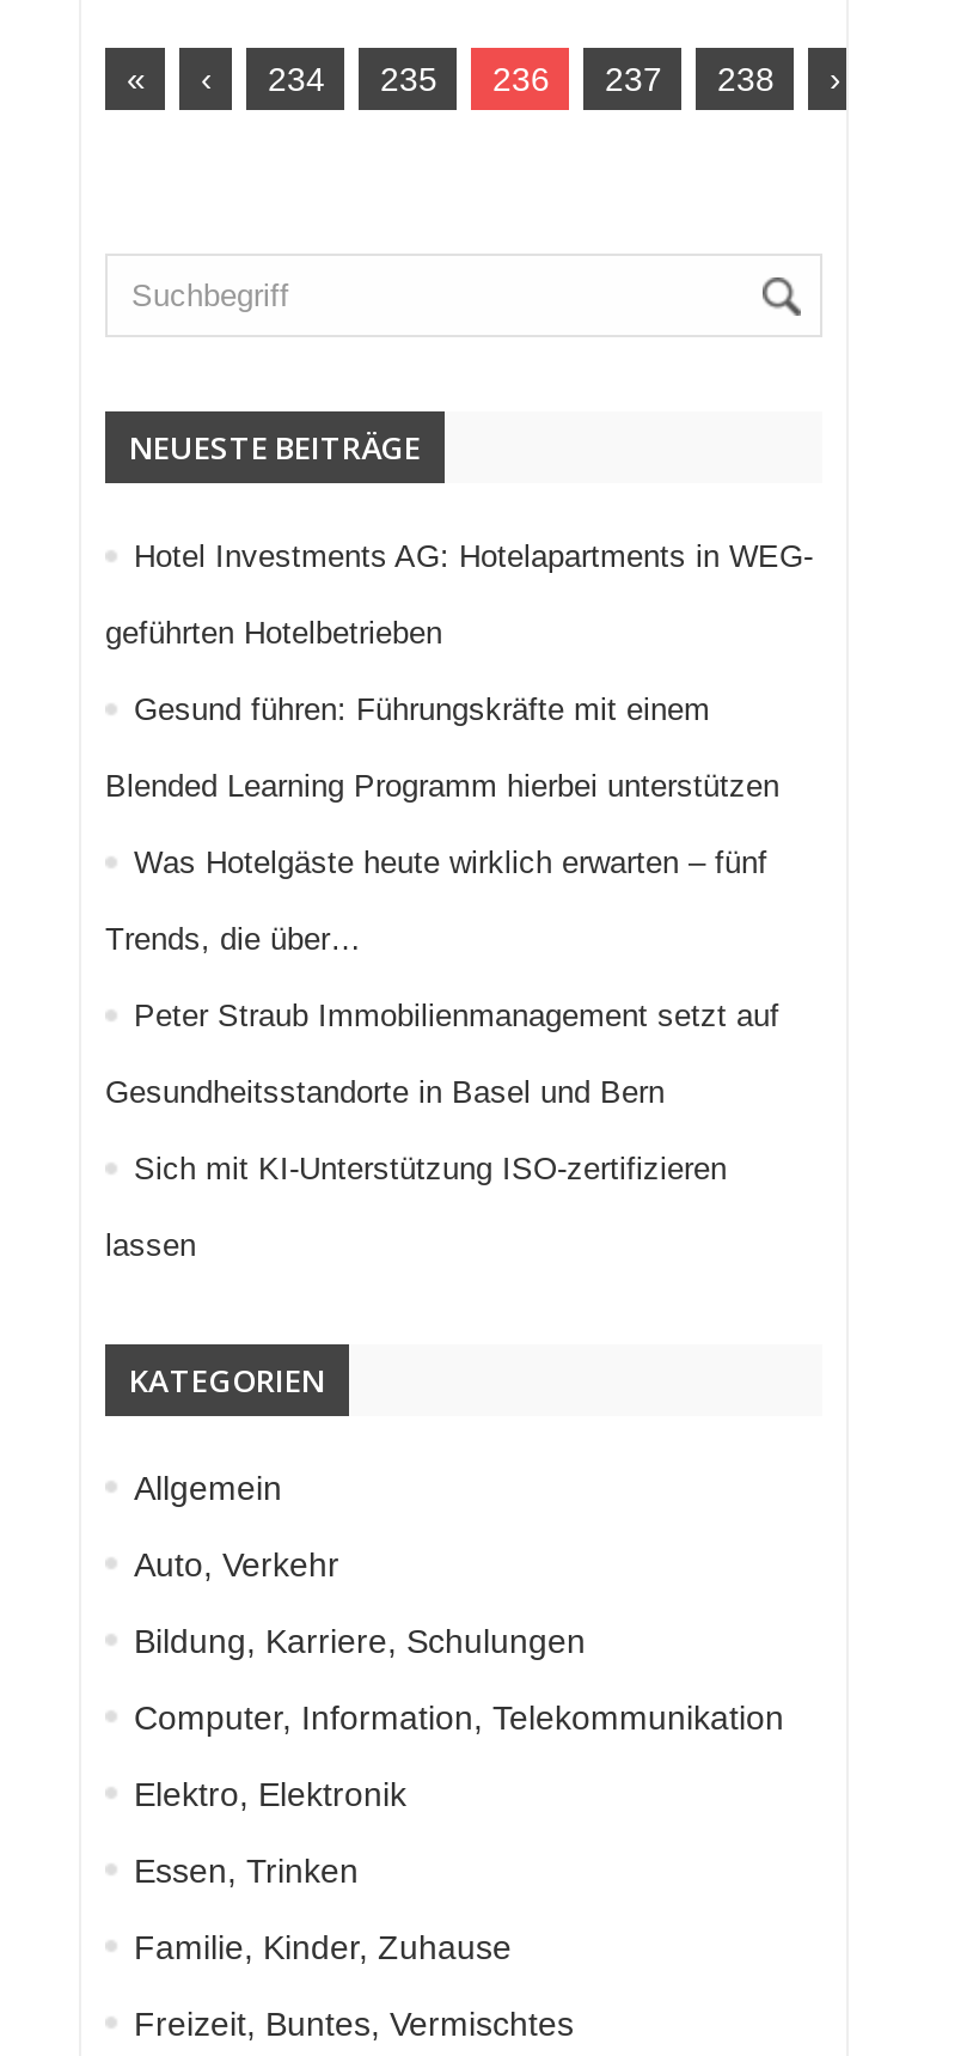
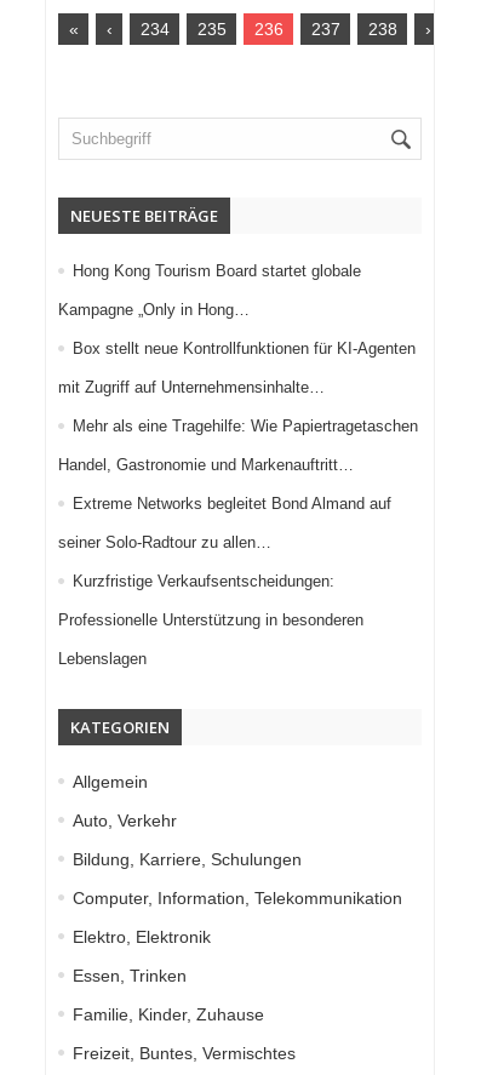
[105,539,813,1264] Hotel Investments AG: Hotelapartments in WEG- | geführten Hotelbetrieben | Gesund führen: Führungskräfte mit einem | Blended Learning Programm hierbei unterstützen | Was Hotelgäste heute wirklich erwarten – fünf | Trends, die über… | Peter Straub Immobilienmanagement setzt auf | Gesundheitsstandorte in Basel und Bern | Sich mit KI-Unterstützung ISO-zertifizieren | lassen -> [58,262,418,668] Hong Kong Tourism Board startet globale | Kampagne „Only in Hong… | Box stellt neue Kontrollfunktionen für KI-Agenten | mit Zugriff auf Unternehmensinhalte… | Mehr als eine Tragehilfe: Wie Papiertragetaschen | Handel, Gastronomie und Markenauftritt… | Extreme Networks begleitet Bond Almand auf | seiner Solo-Radtour zu allen… | Kurzfristige Verkaufsentscheidungen: | Professionelle Unterstützung in besonderen | Lebenslagen

